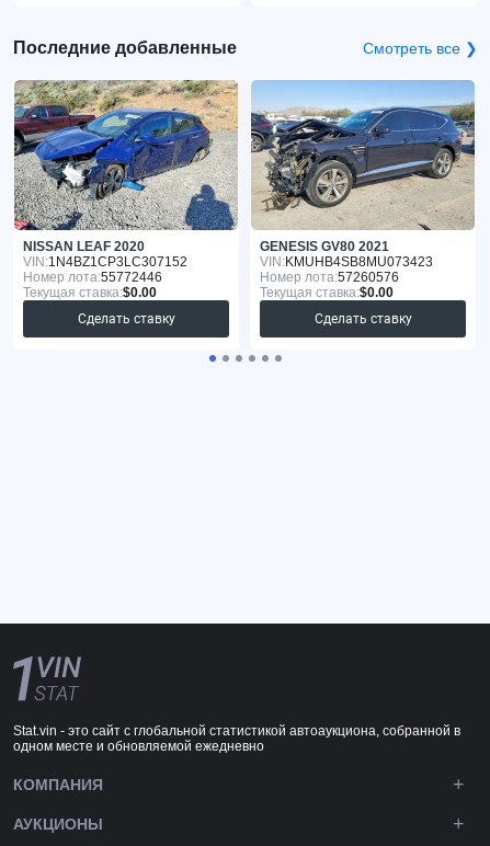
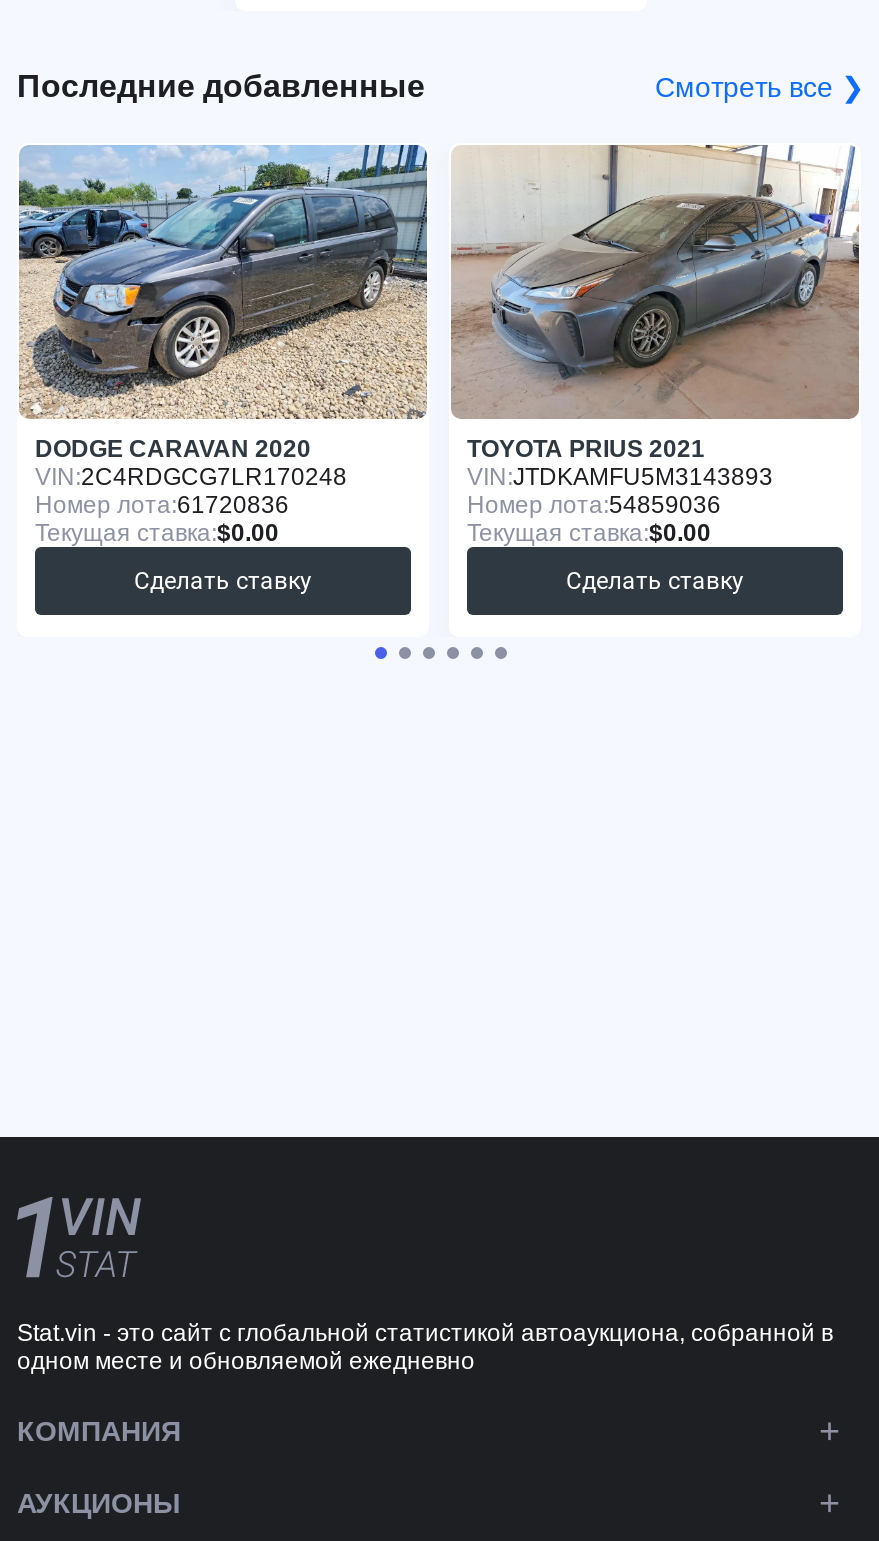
[13,79,238,285] [image] | NISSAN LEAF 2020 | VIN: 1N4BZ1CP3LC307152 | Номер лота:55772446 -> [17,143,429,519] [image] | DODGE CARAVAN 2020 | VIN: 2C4RDGCG7LR170248 | Номер лота:61720836
[250,79,476,285] [image] | GENESIS GV80 2021 | VIN: KMUHB4SB8MU073423 | Номер лота:57260576 -> [451,143,861,519] [image] | TOYOTA PRIUS 2021 | VIN: JTDKAMFU5M3143893 | Номер лота:54859036

